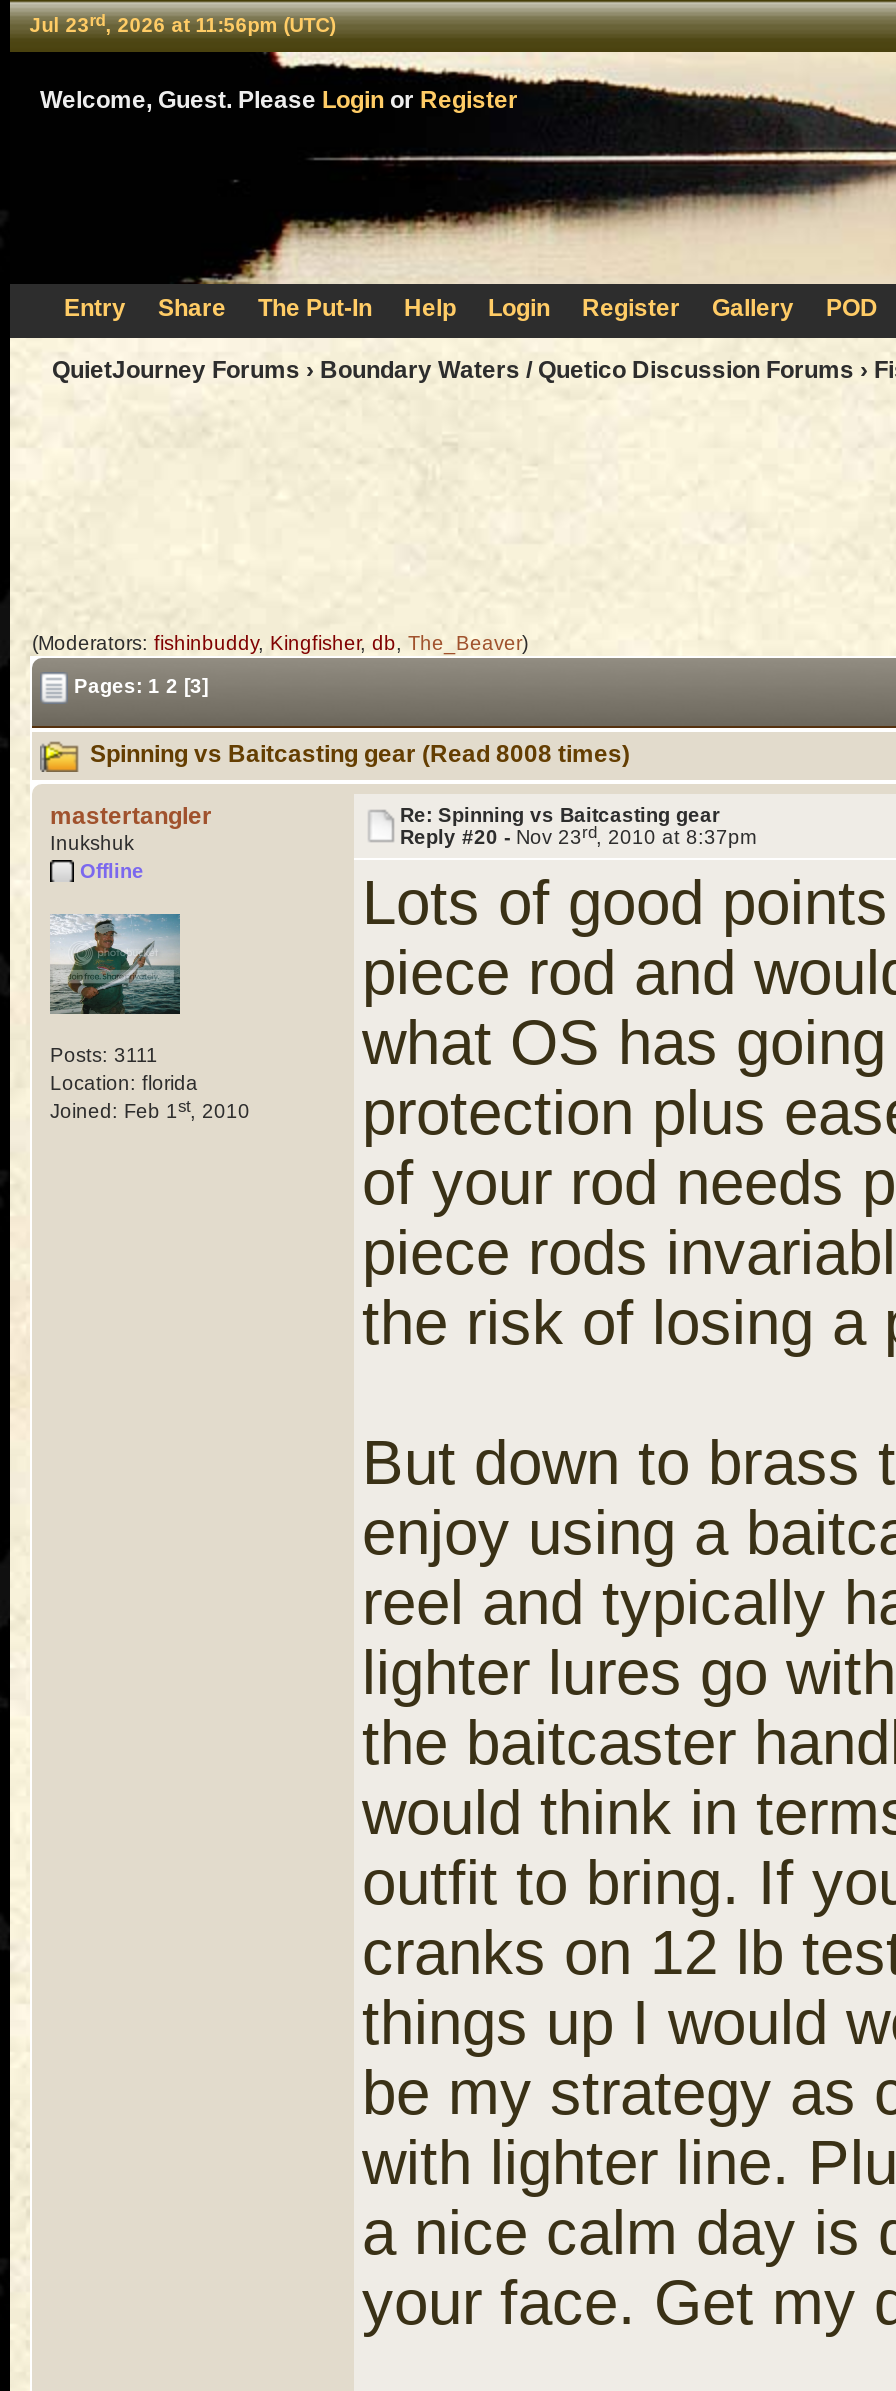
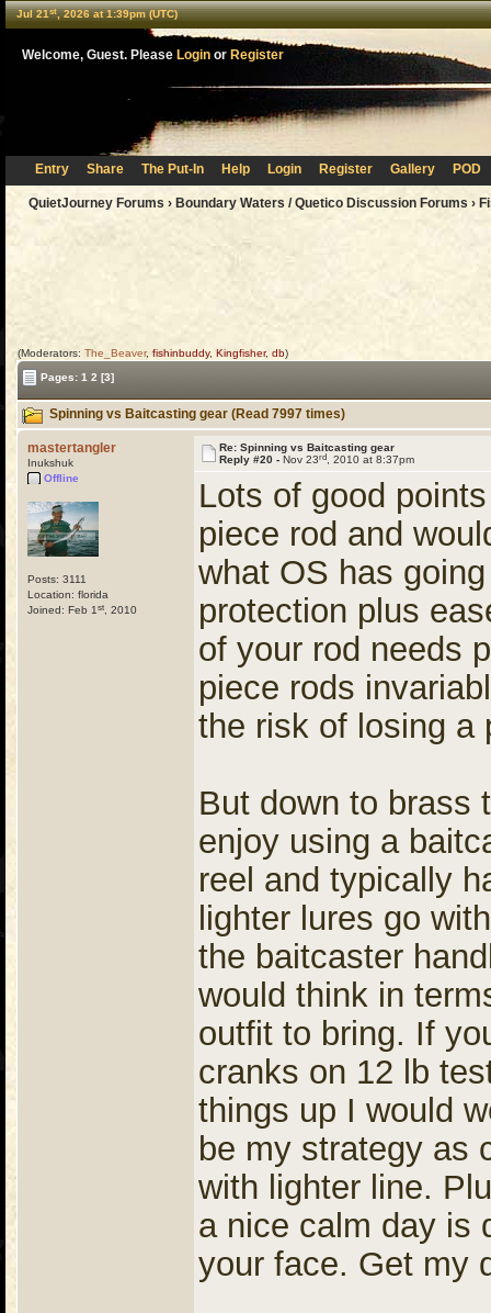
[29,9,335,36] Jul 23rd, 2026 at 11:56pm (UTC) -> [16,5,177,20] Jul 21st, 2026 at 1:39pm (UTC)
[32,632,528,654] (Moderators: fishinbuddy, Kingfisher, db, The_Beaver) -> [18,347,288,359] (Moderators: The_Beaver, fishinbuddy, Kingfisher, db)
[84,740,630,768] Spinning vs Baitcasting gear (Read 8008 times) -> [46,406,345,422] Spinning vs Baitcasting gear (Read 7997 times)

